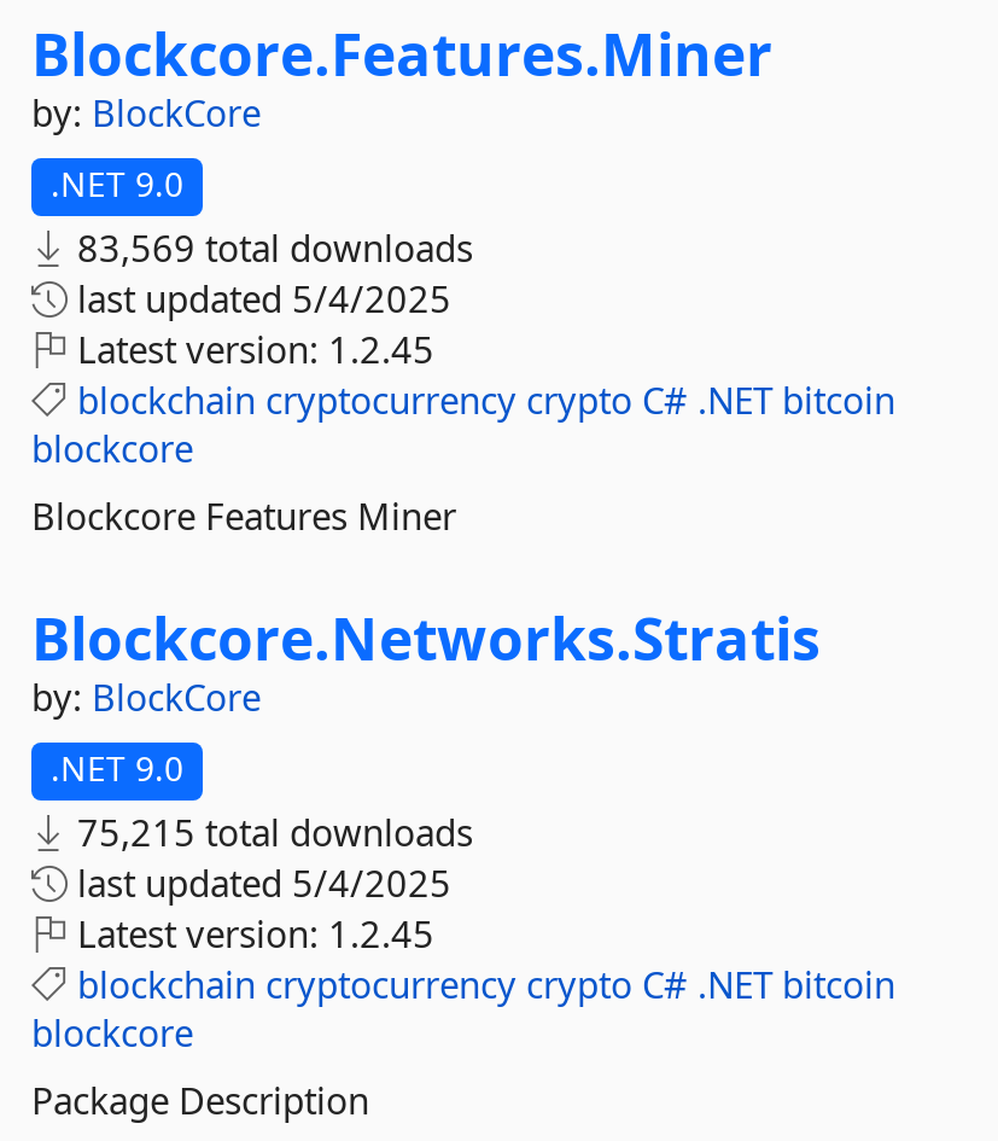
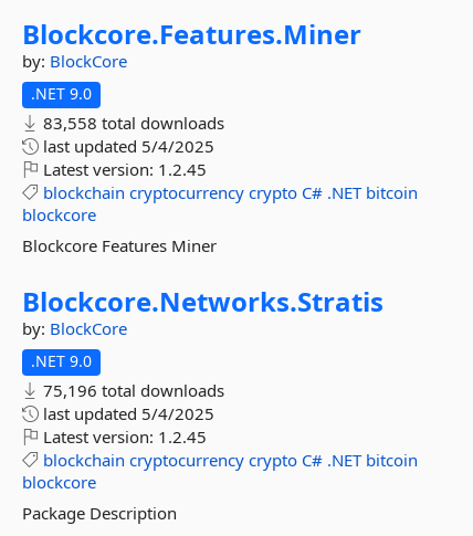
[68,223,473,272] 83,569 total downloads -> [39,112,224,134] 83,558 total downloads
[68,808,473,856] 75,215 total downloads -> [39,379,224,401] 75,196 total downloads

